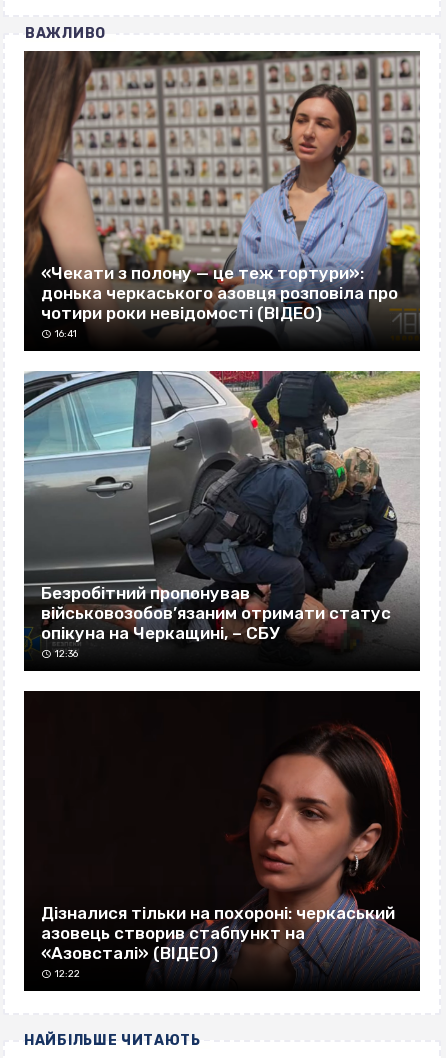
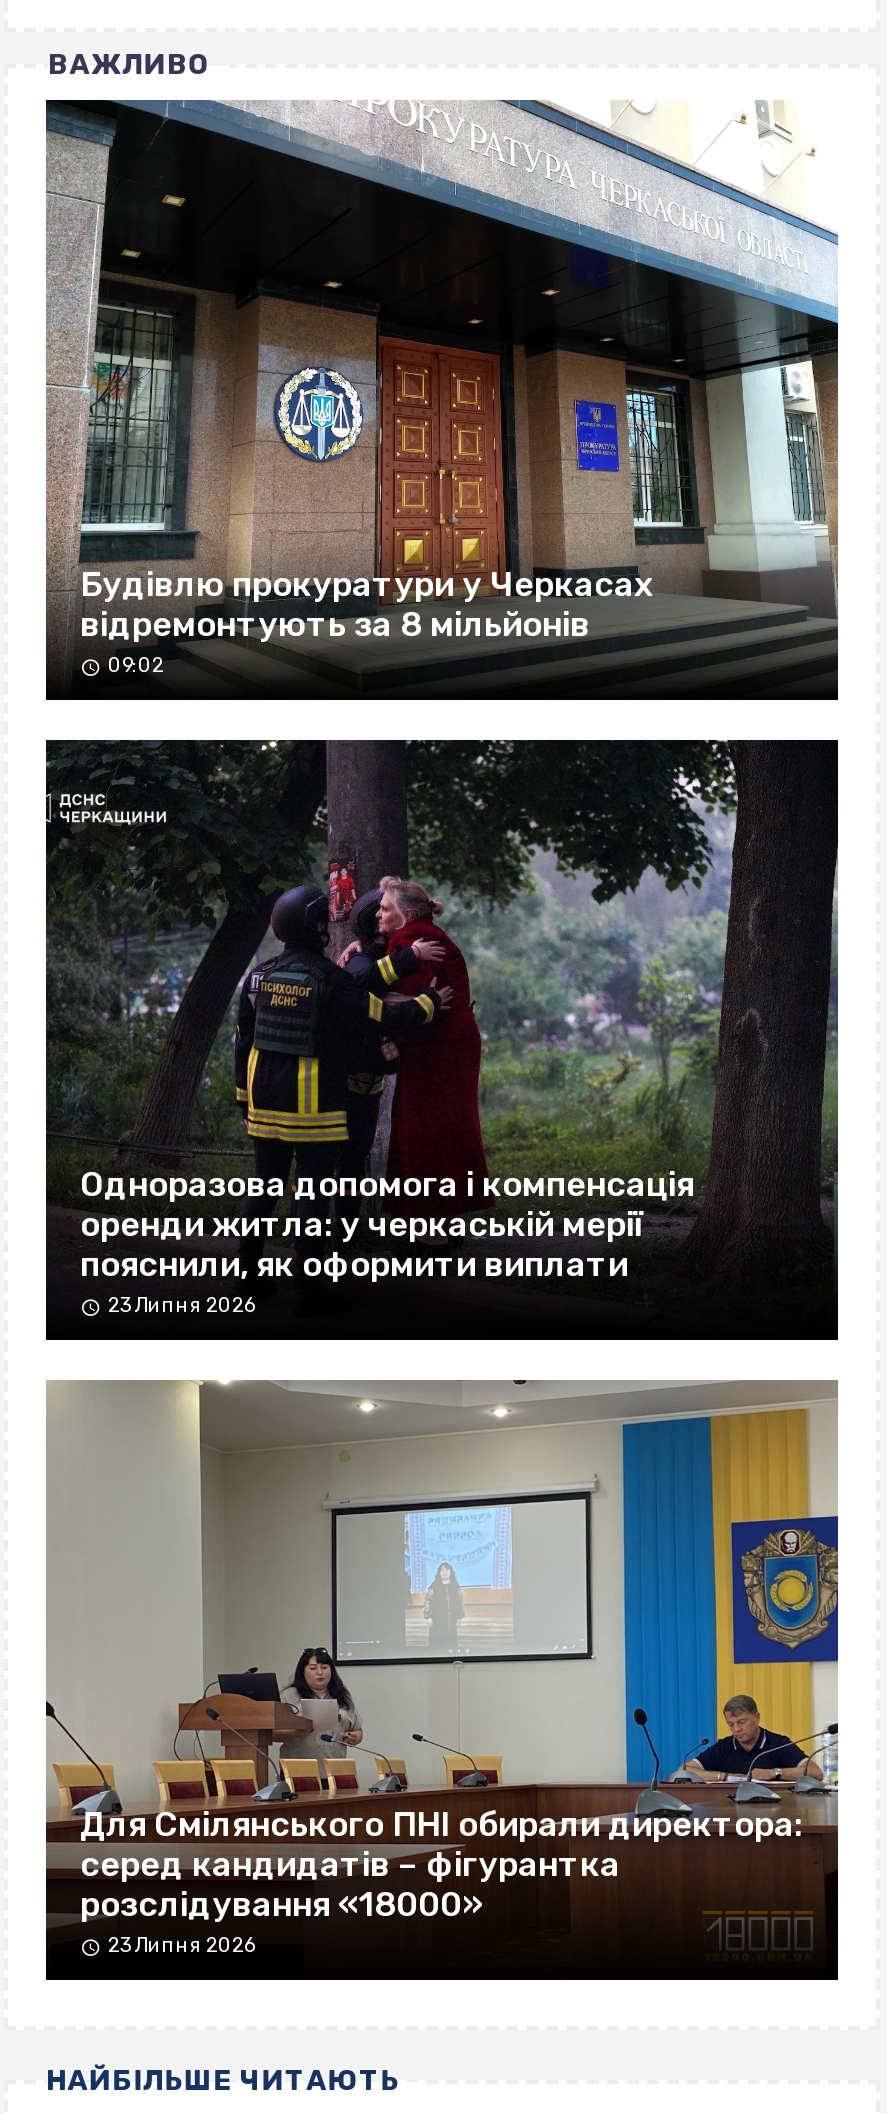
[24,50,421,340] [image] | «Чекати з полону — це теж тортури»: | донька черкаського азовця розповіла про | чотири роки невідомості (ВІДЕО) | 16:41 -> [46,98,838,679] [image] | Будівлю прокуратури у Черкасах | відремонтують за 8 мільйонів | 09:02
[23,370,421,660] [image] | Безробітний пропонував | військовозобов’язаним отримати статус | опікуна на Черкащині, – СБУ | 12:36 -> [44,738,840,1319] [image] | Одноразова допомога і компенсація | оренди житла: у черкаській мерії | пояснили, як оформити виплати | 23 Липня 2026
[24,690,421,980] [image] | Дізналися тільки на похороні: черкаський | азовець створив стабпункт на | «Азовсталі» (ВІДЕО) | 12:22 -> [44,1380,840,1959] [image] | Для Смілянського ПНІ обирали директора: | серед кандидатів – фігурантка | розслідування «18000» | 23 Липня 2026

